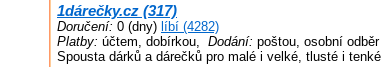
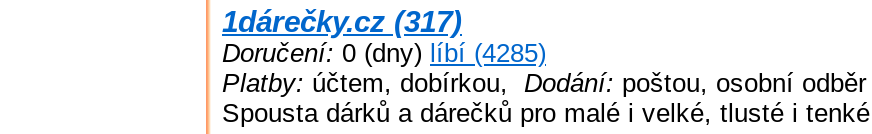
[57,19,219,34] Doručení:0 (dny) líbí (4282) -> [222,38,546,68] Doručení:0 (dny) líbí (4285)

